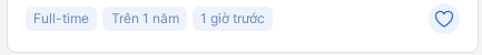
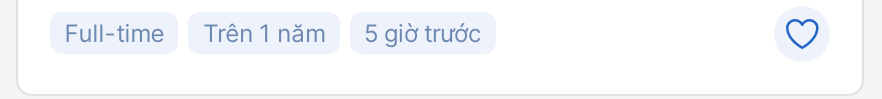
[34,10,265,27] Full-time Trên 1 năm 1 giờ trước -> [64,17,482,47] Full-time Trên 1 năm 5 giờ trước

